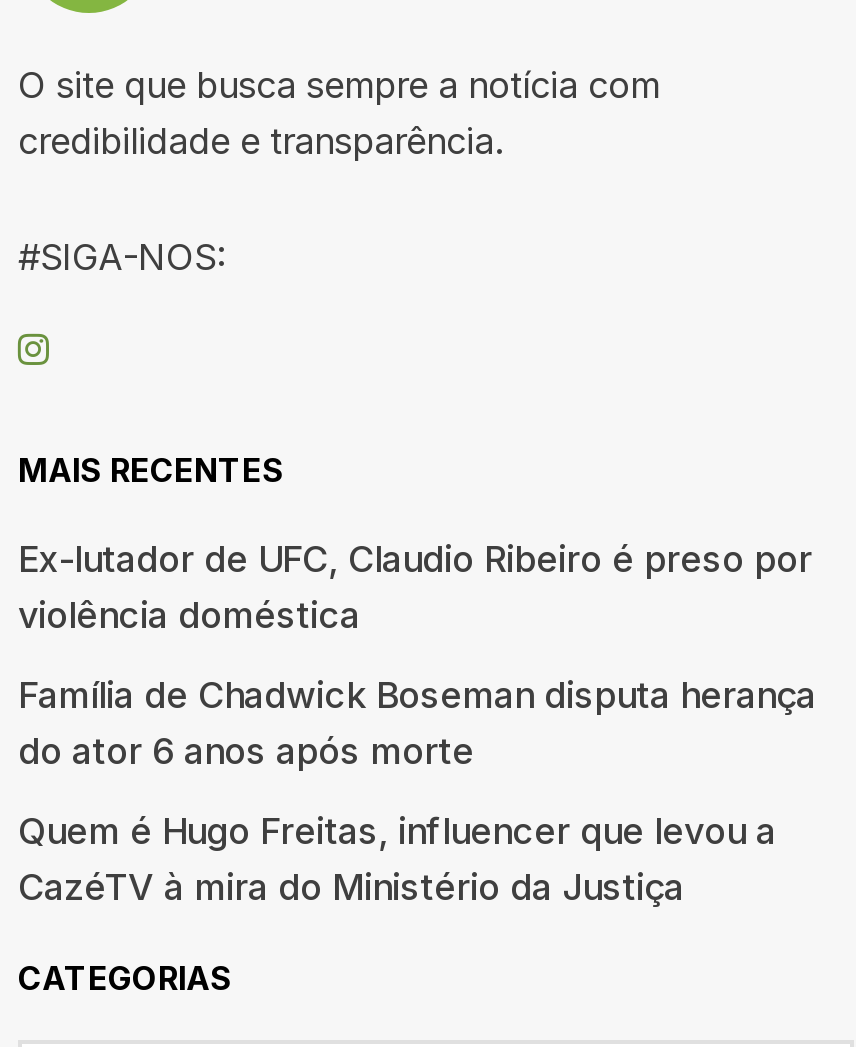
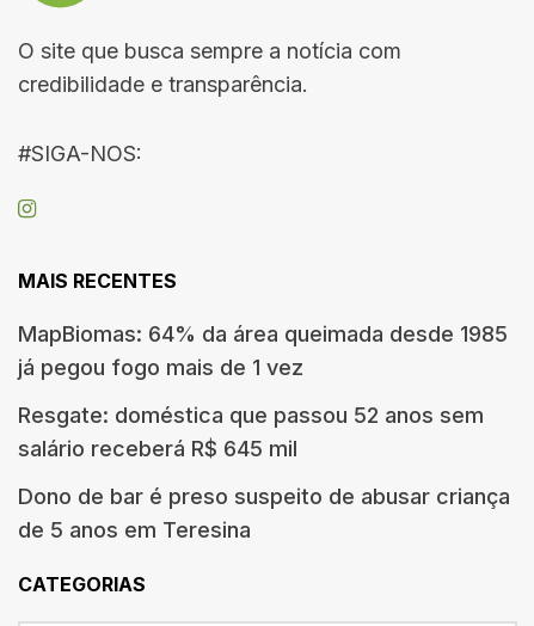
[18,538,812,636] Ex-lutador de UFC, Claudio Ribeiro é preso por | violência doméstica -> [18,321,508,380] MapBiomas: 64% da área queimada desde 1985 | já pegou fogo mais de 1 vez
[18,674,816,772] Família de Chadwick Boseman disputa herança | do ator 6 anos após morte -> [18,402,484,461] Resgate: doméstica que passou 52 anos sem | salário receberá R$ 645 mil
[18,810,776,908] Quem é Hugo Freitas, influencer que levou a | CazéTV à mira do Ministério da Justiça -> [18,484,510,542] Dono de bar é preso suspeito de abusar criança | de 5 anos em Teresina

